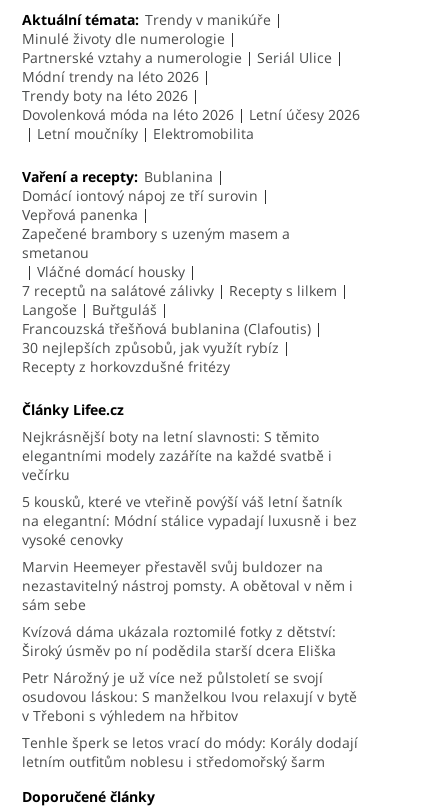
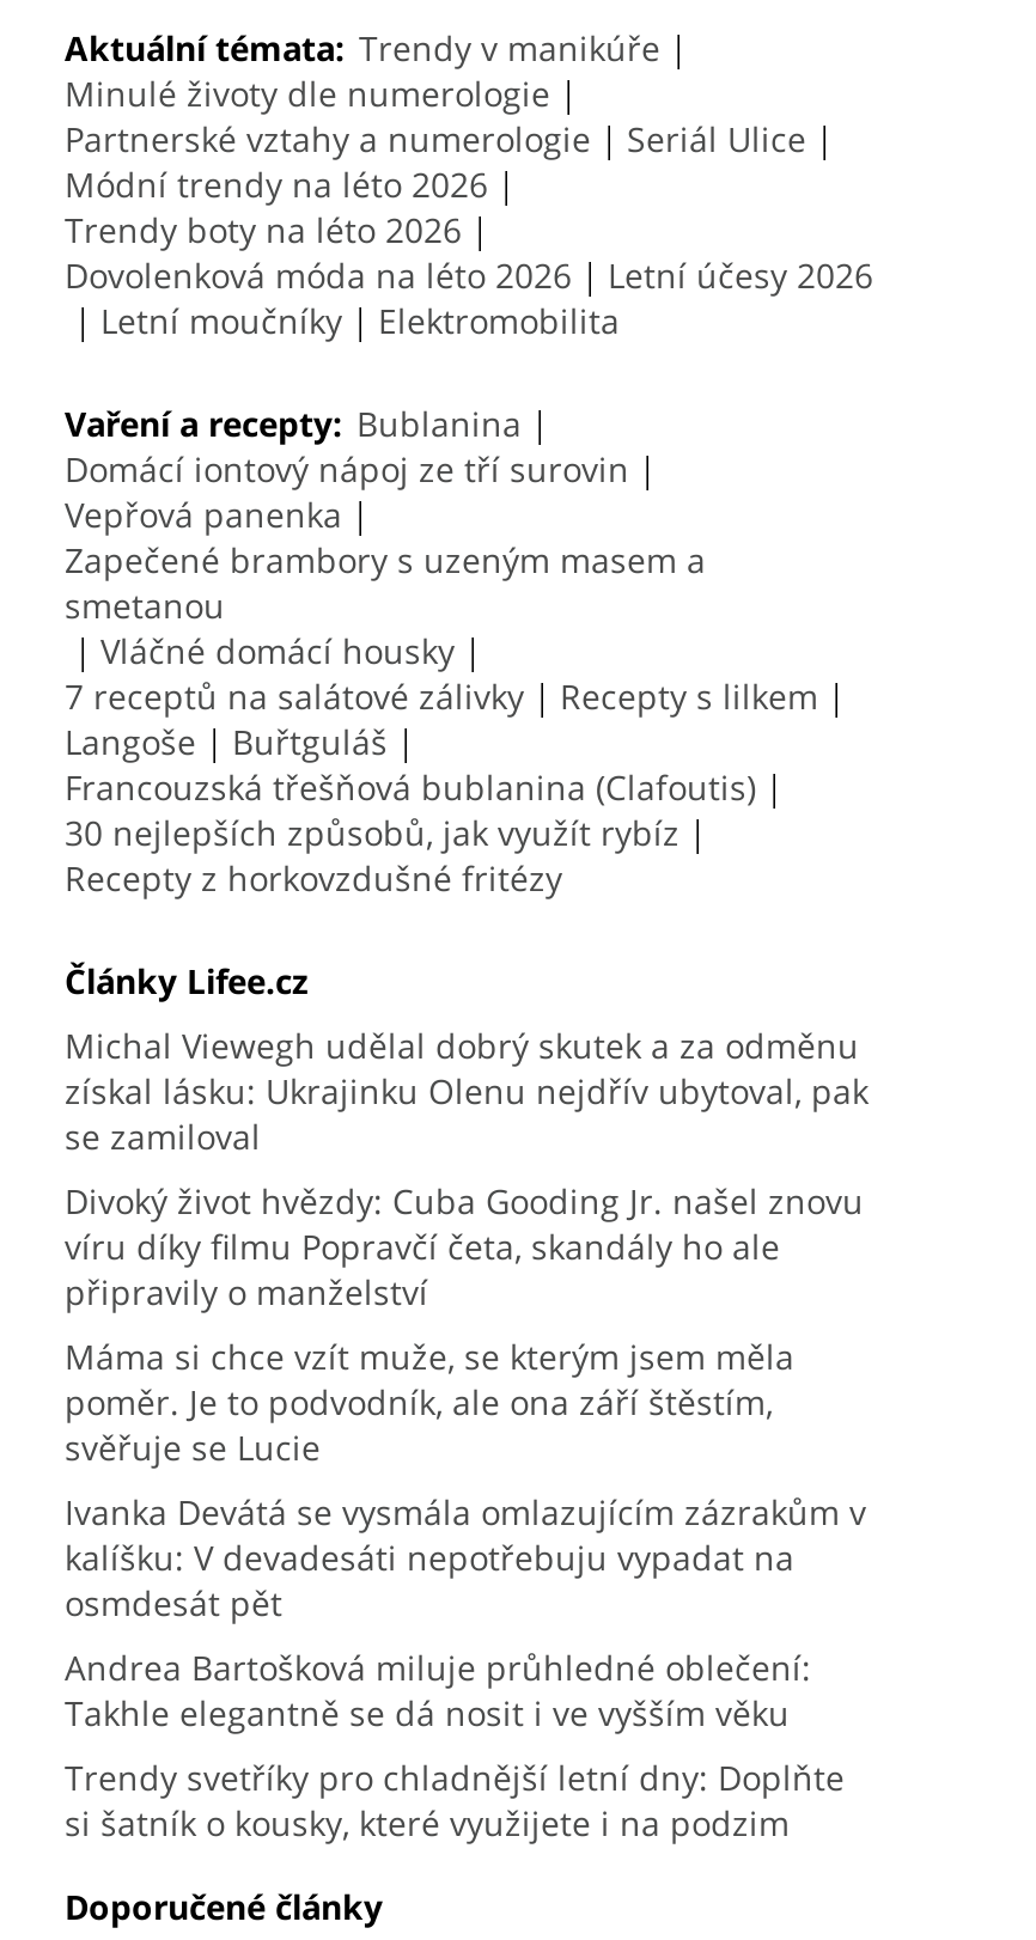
[22,427,358,771] Nejkrásnější boty na letní slavnosti: S těmito | elegantními modely zazáříte na každé svatbě i | večírku | 5 kousků, které ve vteřině povýší váš letní šatník | na elegantní: Módní stálice vypadají luxusně i bez | vysoké cenovky | Marvin Heemeyer přestavěl svůj buldozer na | nezastavitelný nástroj pomsty. A obětoval v něm i | sám sebe | Kvízová dáma ukázala roztomilé fotky z dětství: | Široký úsměv po ní podědila starší dcera Eliška | Petr Nárožný je už více než půlstoletí se svojí | osudovou láskou: S manželkou Ivou relaxují v bytě | v Třeboni s výhledem na hřbitov | Tenhle šperk se letos vrací do módy: Korály dodají | letním outfitům noblesu i středomořský šarm -> [65,1022,869,1845] Michal Viewegh udělal dobrý skutek a za odměnu | získal lásku: Ukrajinku Olenu nejdřív ubytoval, pak | se zamiloval | Divoký život hvězdy: Cuba Gooding Jr. našel znovu | víru díky filmu Popravčí četa, skandály ho ale | připravily o manželství | Máma si chce vzít muže, se kterým jsem měla | poměr. Je to podvodník, ale ona září štěstím, | svěřuje se Lucie | Ivanka Devátá se vysmála omlazujícím zázrakům v | kalíšku: V devadesáti nepotřebuju vypadat na | osmdesát pět | Andrea Bartošková miluje průhledné oblečení: | Takhle elegantně se dá nosit i ve vyšším věku | Trendy svetříky pro chladnější letní dny: Doplňte | si šatník o kousky, které využijete i na podzim

